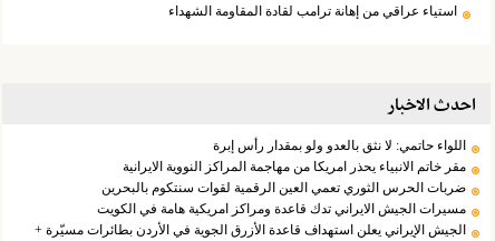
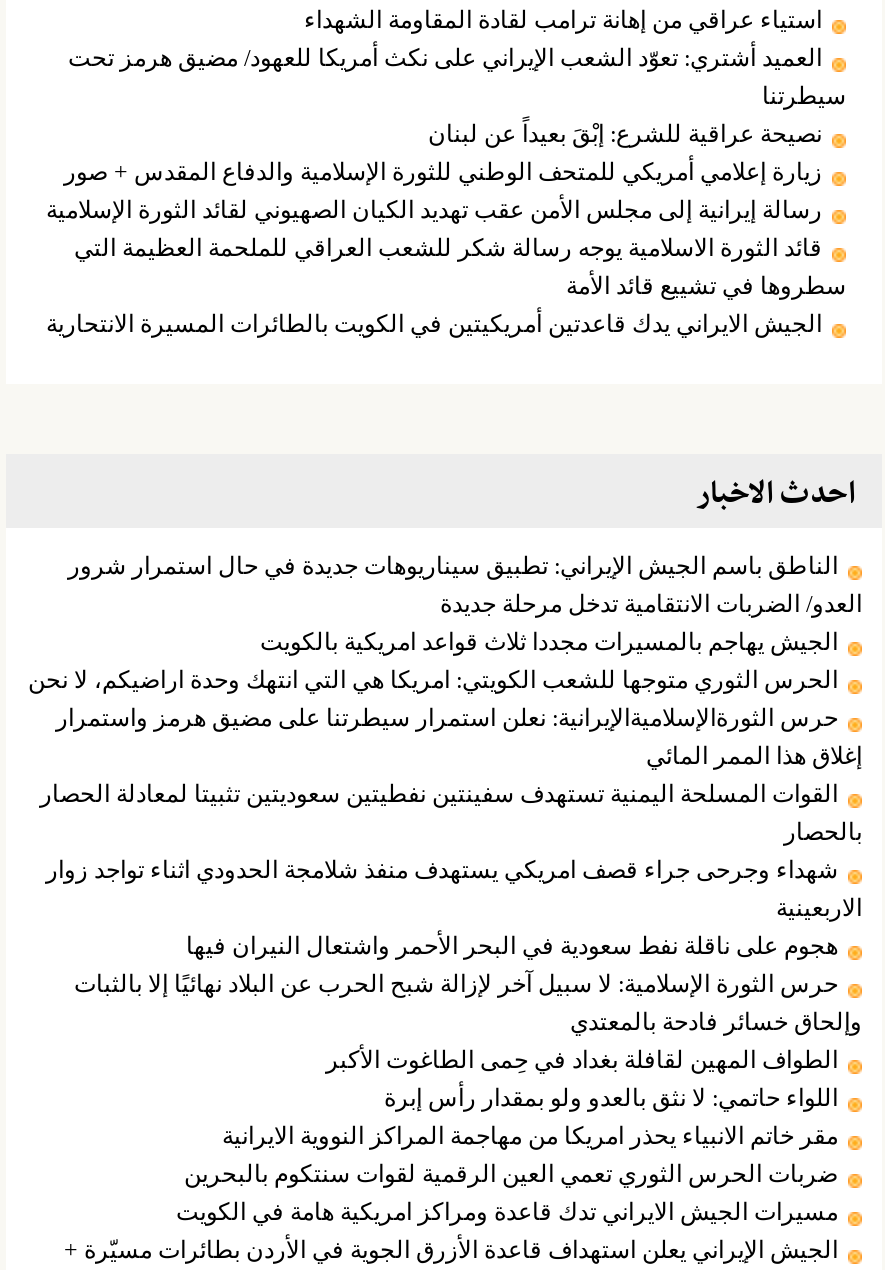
none -> [46,44,846,338] العميد أشتري: تعوّد الشعب الإيراني على نكث أمريكا للعهود/ مضيق هرمز تحت | سيطرتنا | نصيحة عراقية للشرع: إبْقَ بعيداً عن لبنان | زيارة إعلامي أمريكي للمتحف الوطني للثورة الإسلامية والدفاع المقدس + صور | رسالة إيرانية إلى مجلس الأمن عقب تهديد الكيان الصهيوني لقائد الثورة الإسلامية | قائد الثورة الاسلامية يوجه رسالة شكر للشعب العراقي للملحمة العظيمة التي | سطروها في تشييع قائد الأمة | الجيش الايراني يدك قاعدتين أمريكيتين في الكويت بالطائرات المسيرة الانتحارية
none -> [28,552,862,1074] الناطق باسم الجيش الإيراني: تطبيق سيناريوهات جديدة في حال استمرار شرور | العدو/ الضربات الانتقامية تدخل مرحلة جديدة | الجيش يهاجم بالمسيرات مجددا ثلاث قواعد امريكية بالكويت | الحرس الثوري متوجها للشعب الكويتي: امريكا هي التي انتهك وحدة اراضيكم، لا نحن | حرس الثورةالإسلاميةالإيرانية: نعلن استمرار سيطرتنا على مضيق هرمز واستمرار | إغلاق هذا الممر المائي | القوات المسلحة اليمنية تستهدف سفينتين نفطيتين سعوديتين تثبيتا لمعادلة الحصار | بالحصار | شهداء وجرحى جراء قصف امريكي يستهدف منفذ شلامجة الحدودي اثناء تواجد زوار | الاربعينية | هجوم على ناقلة نفط سعودية في البحر الأحمر واشتعال النيران فيها | حرس الثورة الإسلامية: لا سبيل آخر لإزالة شبح الحرب عن البلاد نهائيًا إلا بالثبات | وإلحاق خسائر فادحة بالمعتدي | الطواف المهين لقافلة بغداد في حِمى الطاغوت الأكبر

